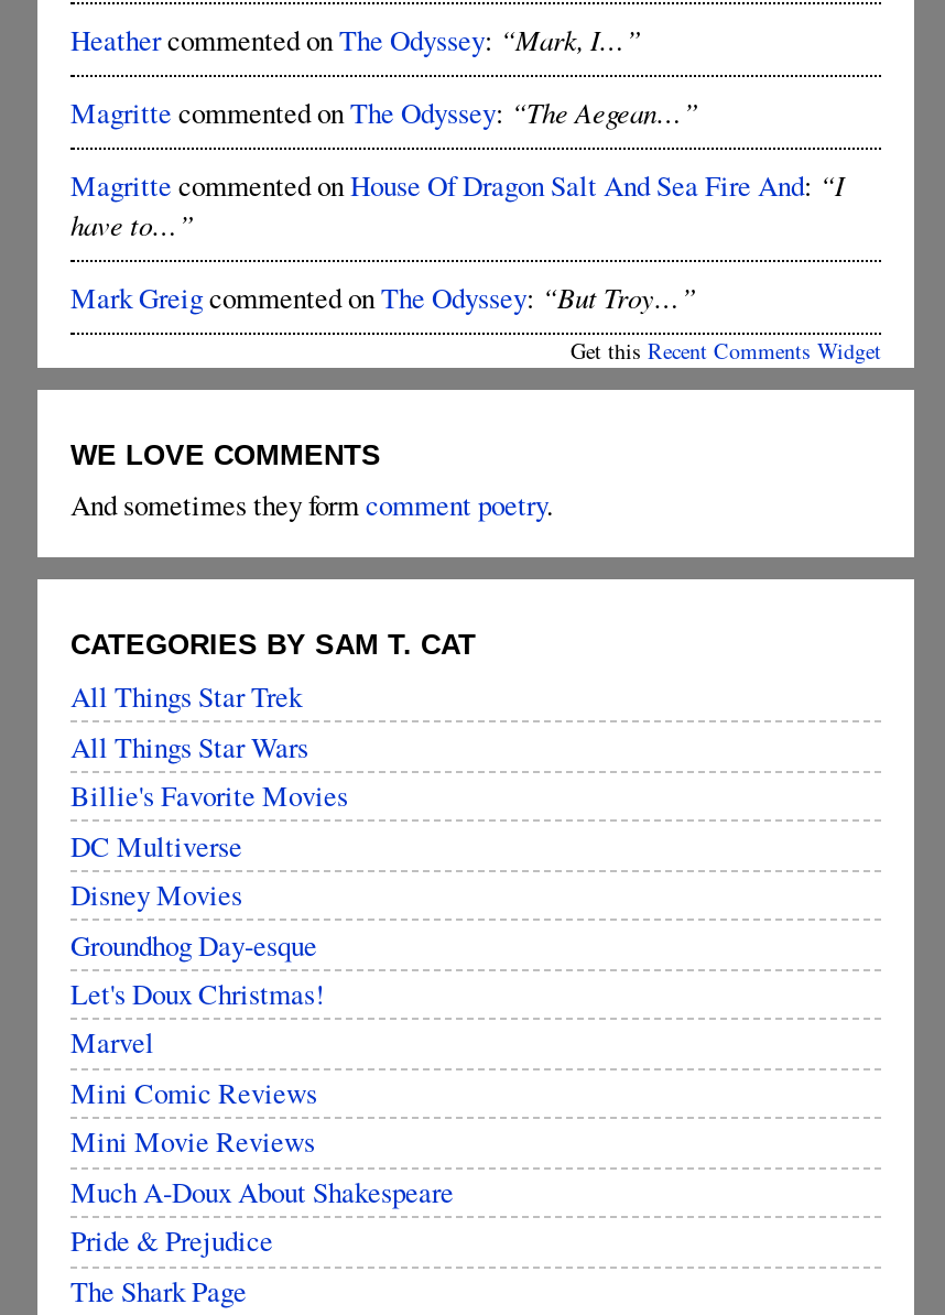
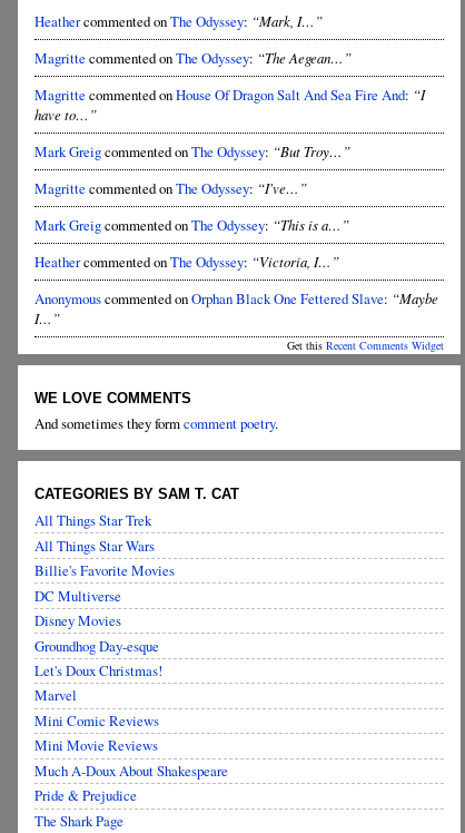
none -> [34,178,438,328] Magritte commented onThe Odyssey: “I've…” | Mark Greigcommented onThe Odyssey: “This is a…” | Heathercommented onThe Odyssey: “Victoria, I…” | Anonymous commented onOrphan Black One Fettered Slave: “Maybe | I…”

